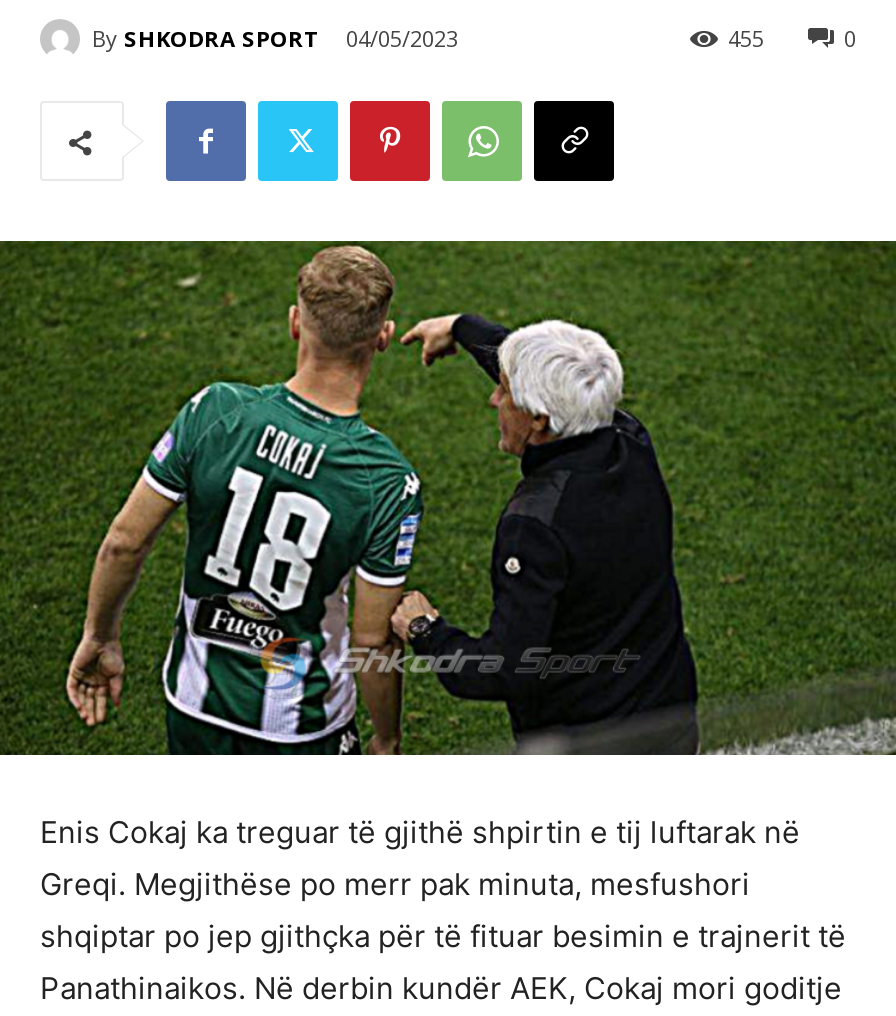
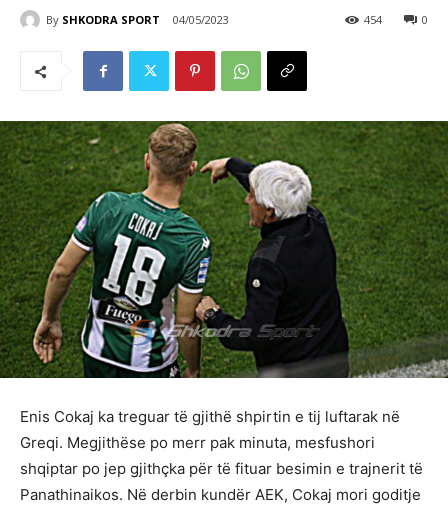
[728,23,764,53] 455 -> [364,12,382,27] 454

